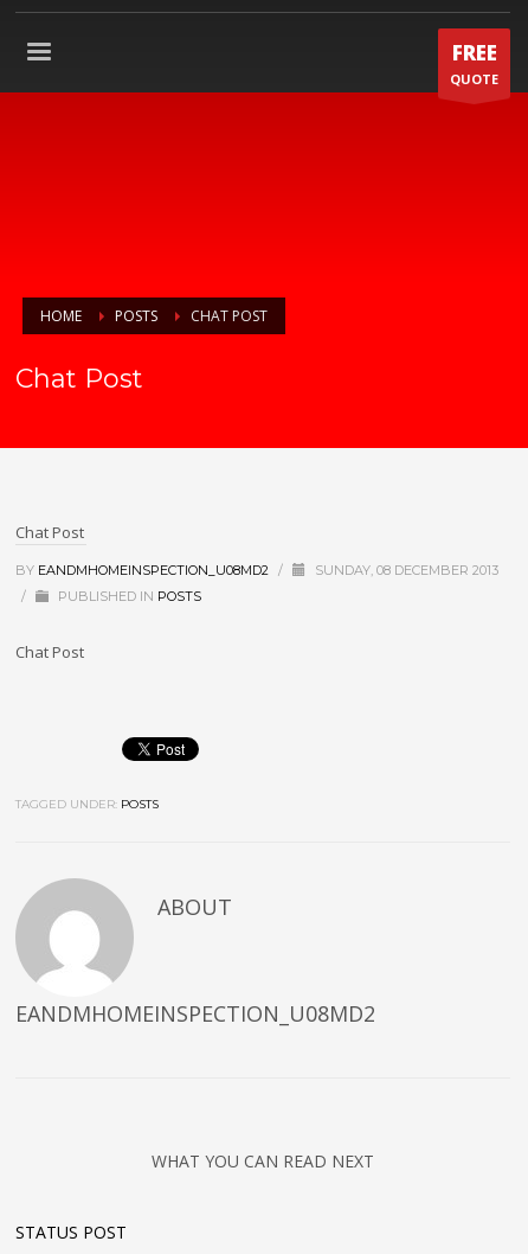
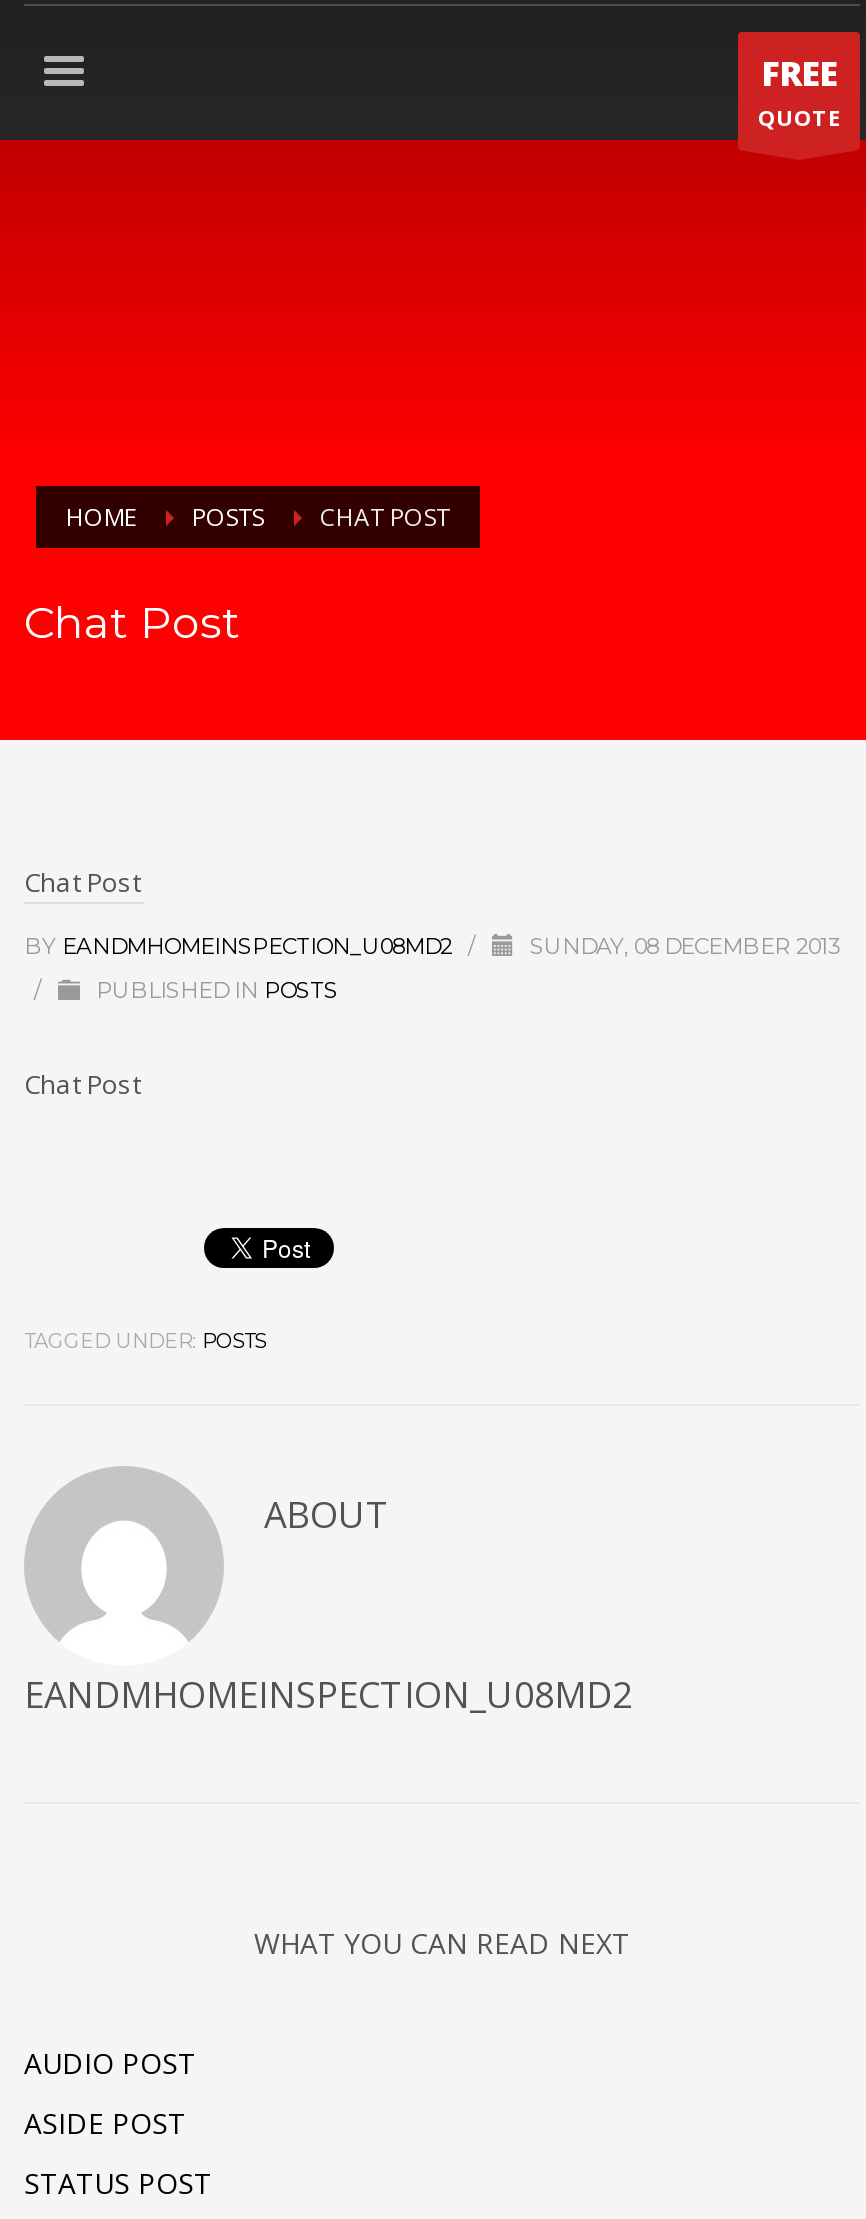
none -> [24,2044,196,2142] AUDIO POST | ASIDE POST

